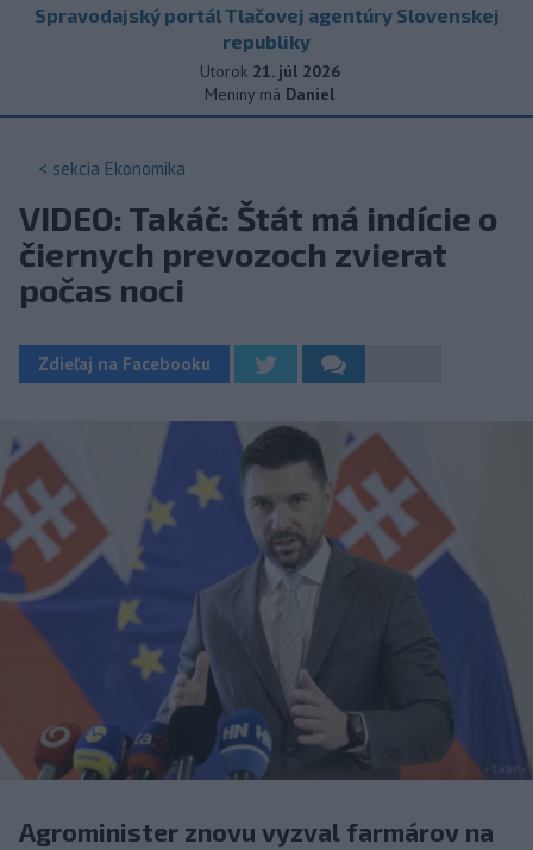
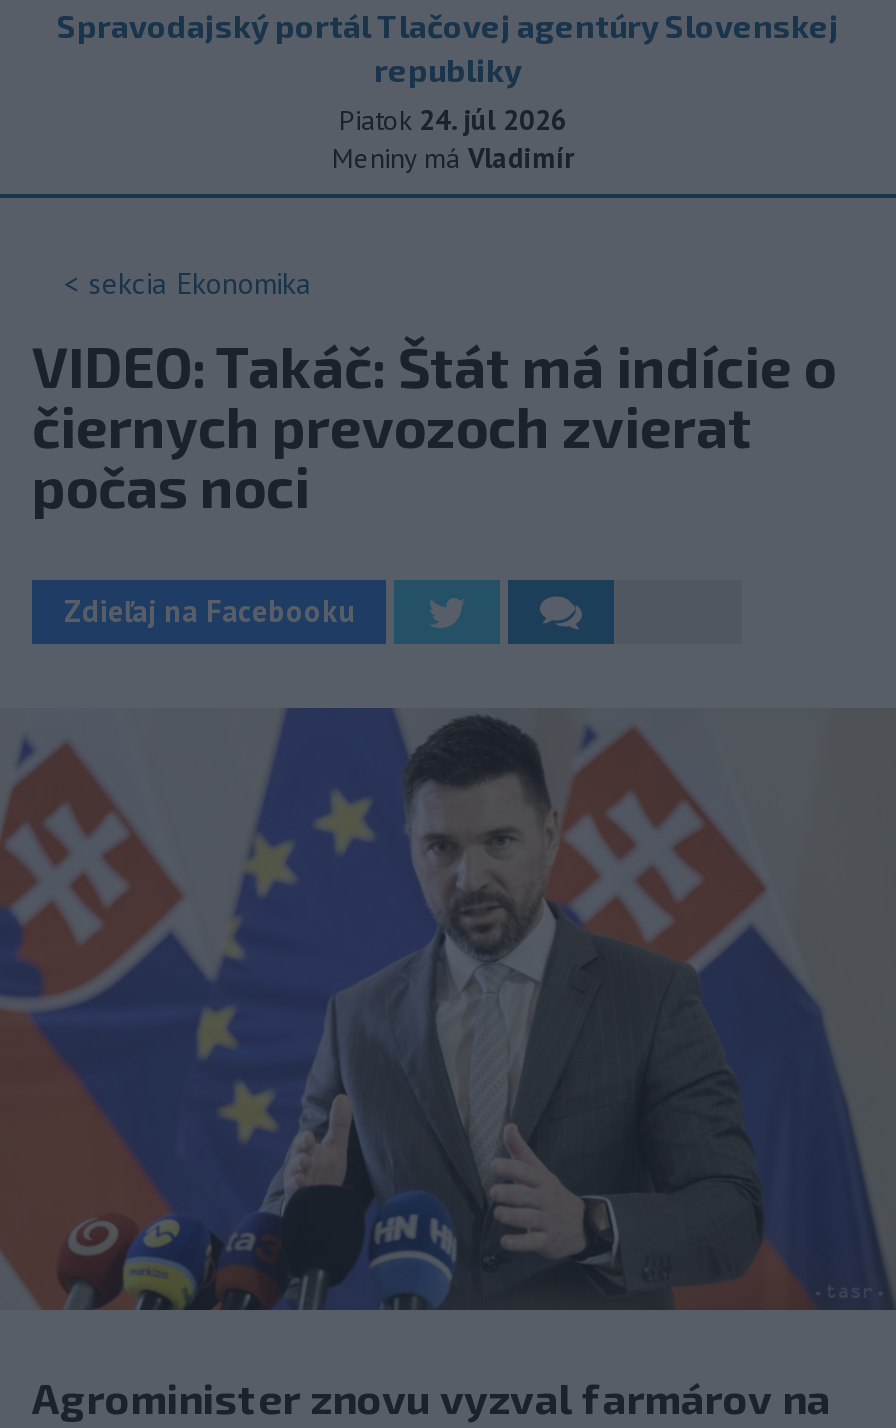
[199,61,340,82] Utorok 21. júl 2026 -> [339,102,567,138] Piatok 24. júl 2026
[205,83,334,105] Meniny má Daniel -> [332,140,574,176] Meniny má Vladimír

